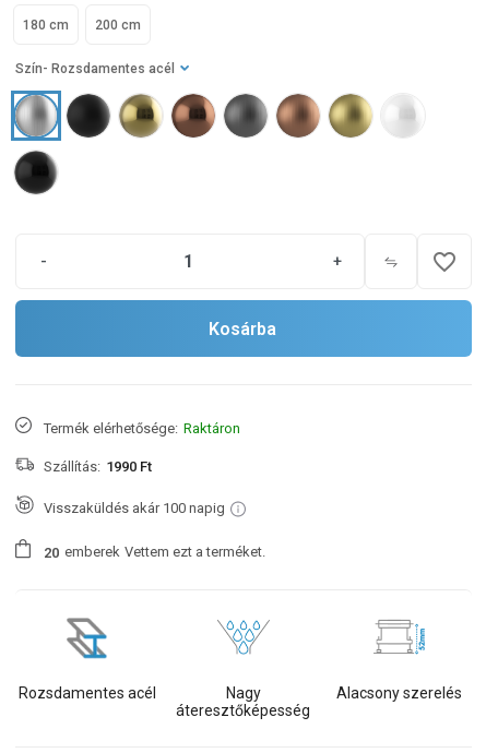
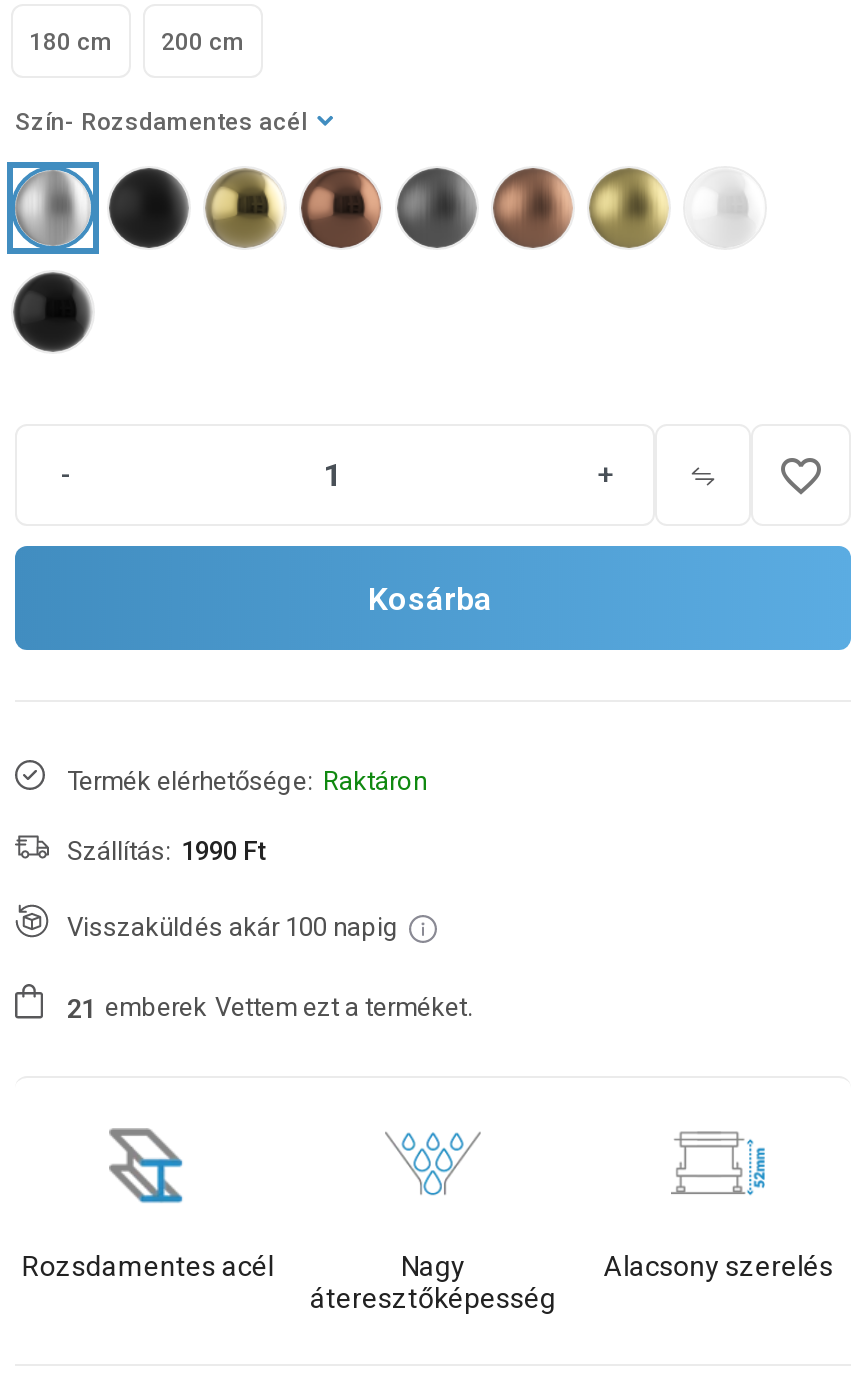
[44,544,265,560] 20 emberek Vettem ezt a terméket. -> [67,992,473,1023] 21 emberek Vettem ezt a terméket.

